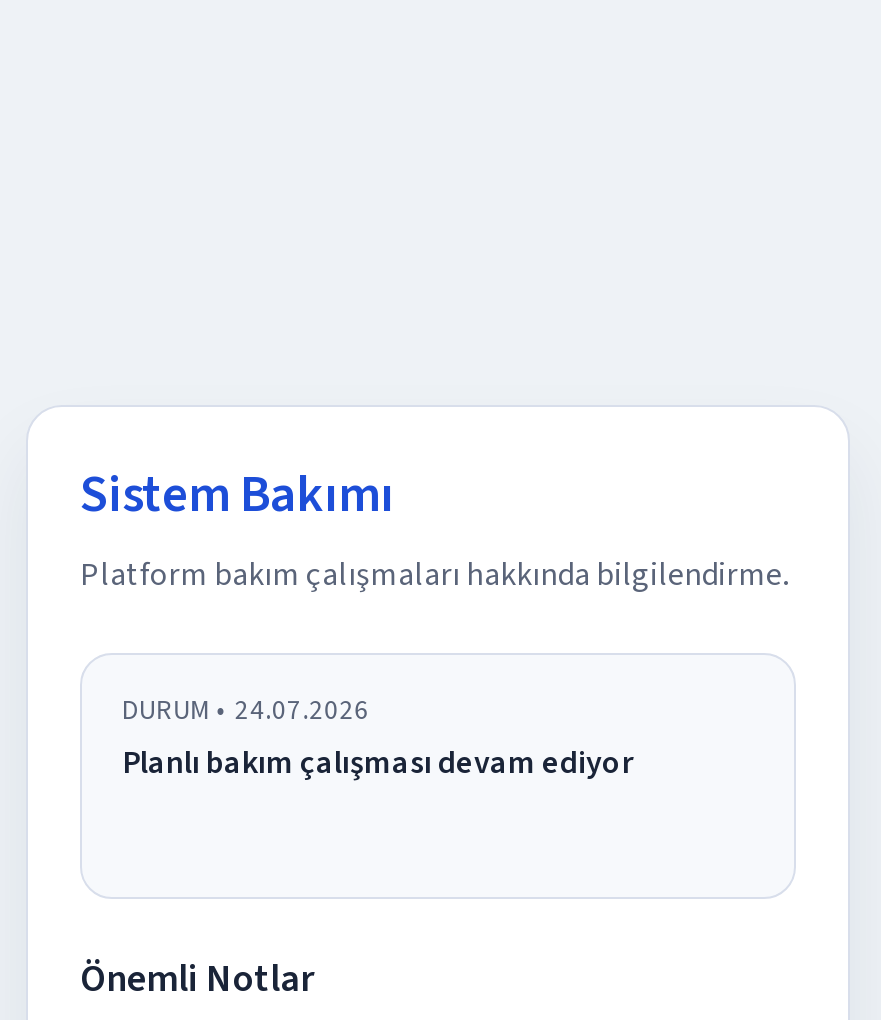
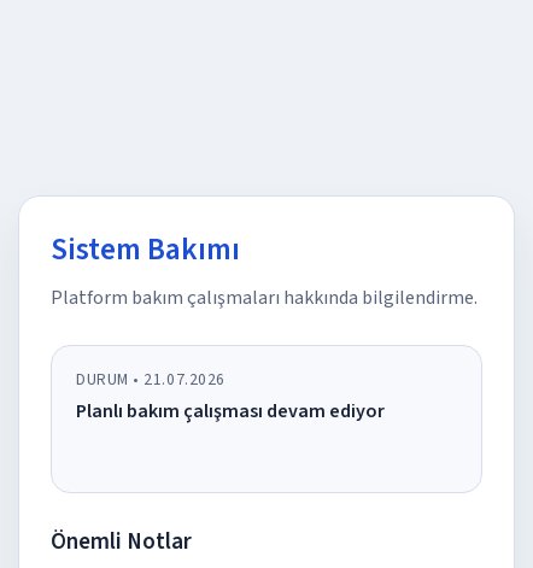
[122,691,370,729] DURUM • 24.07.2026 -> [76,368,225,391] DURUM • 21.07.2026

